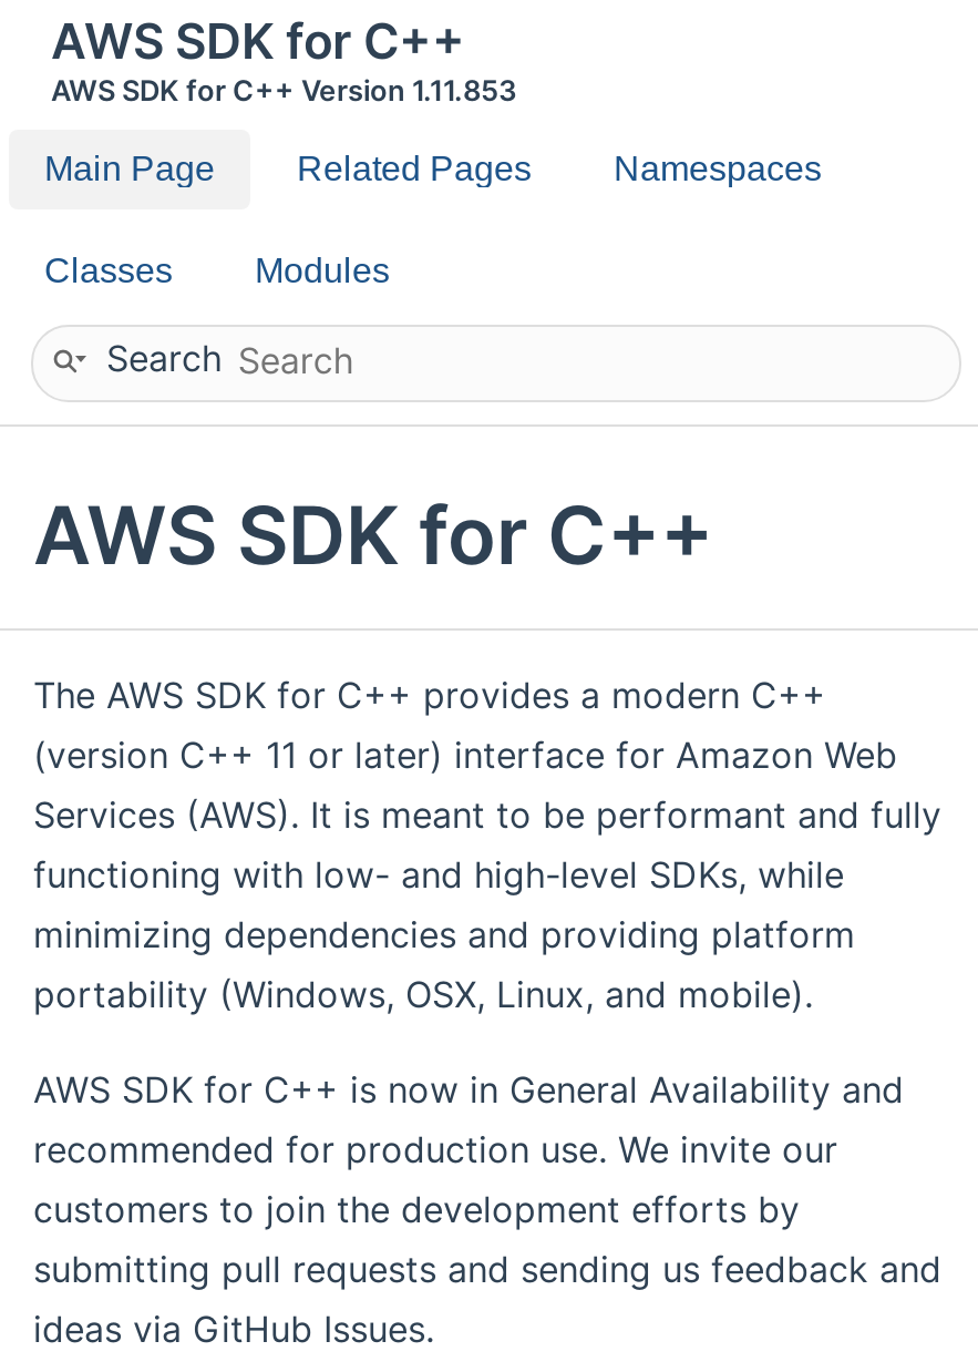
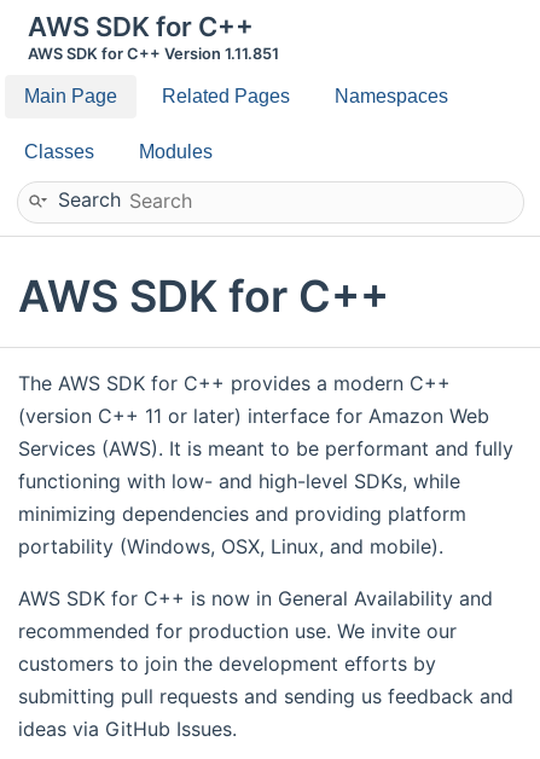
[51,74,516,107] AWS SDK for C++ Version 1.11.853 -> [28,45,279,63] AWS SDK for C++ Version 1.11.851

